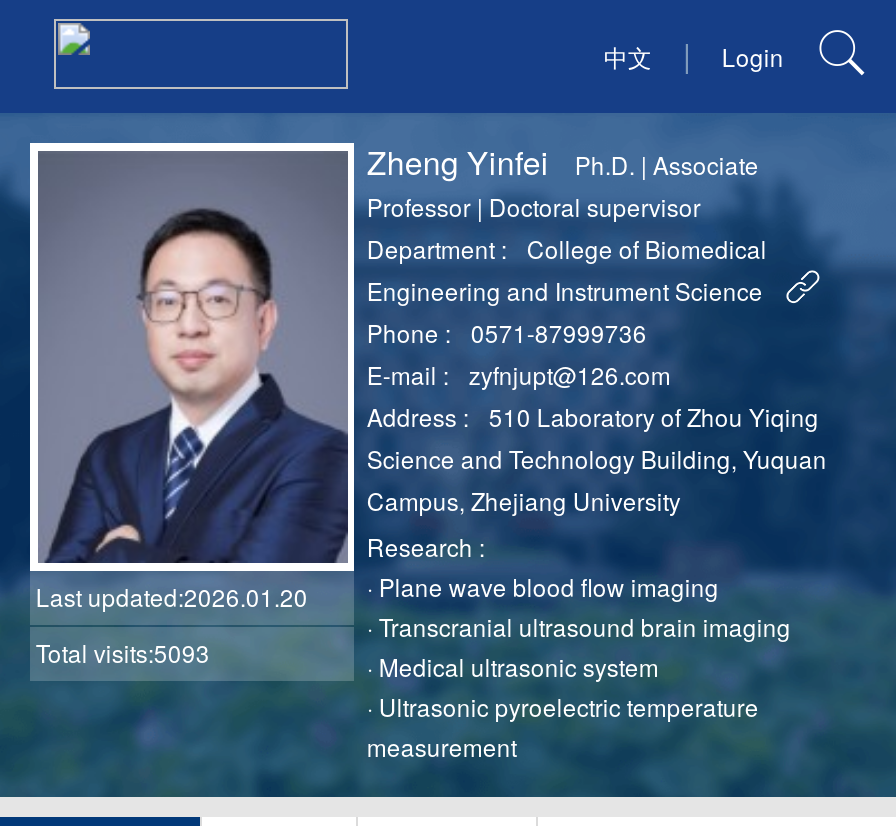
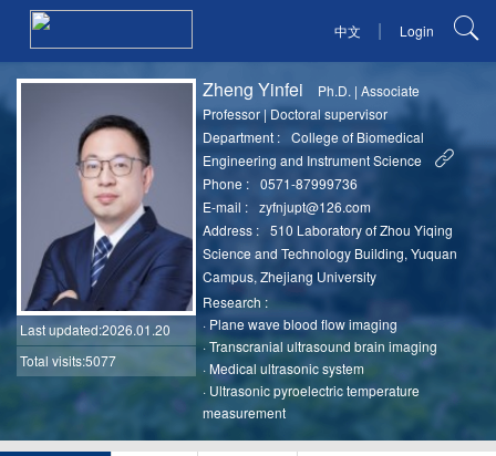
[36,635,210,669] Total visits:5093 -> [20,351,116,369] Total visits:5077

